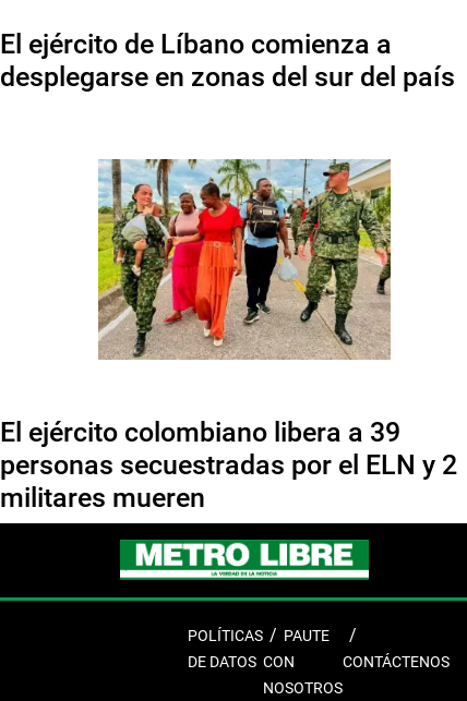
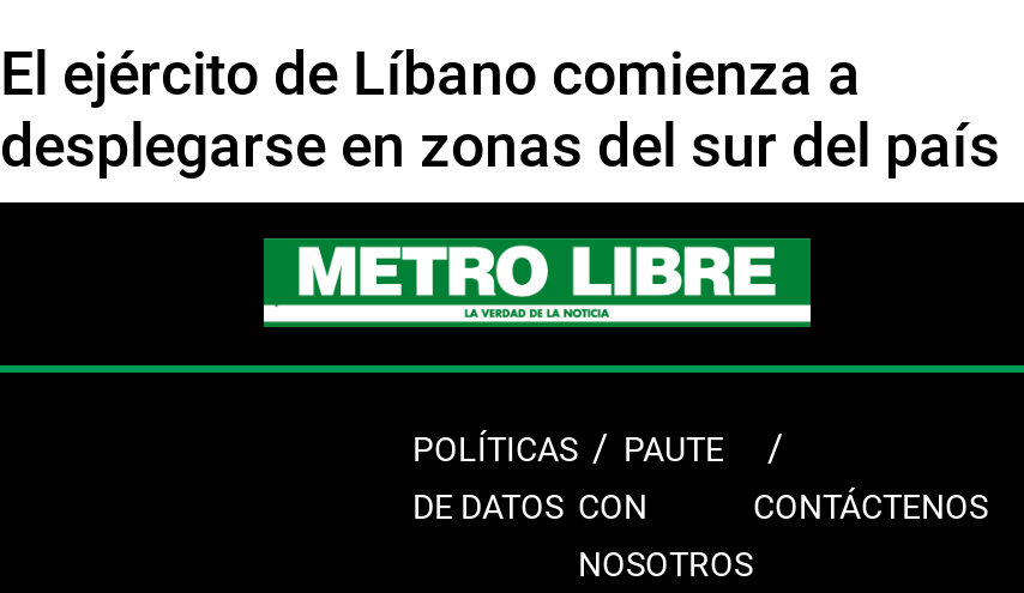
[97,158,392,361] [image] -> none
[0,416,457,513] El ejército colombiano libera a 39 | personas secuestradas por el ELN y 2 | militares mueren -> none

